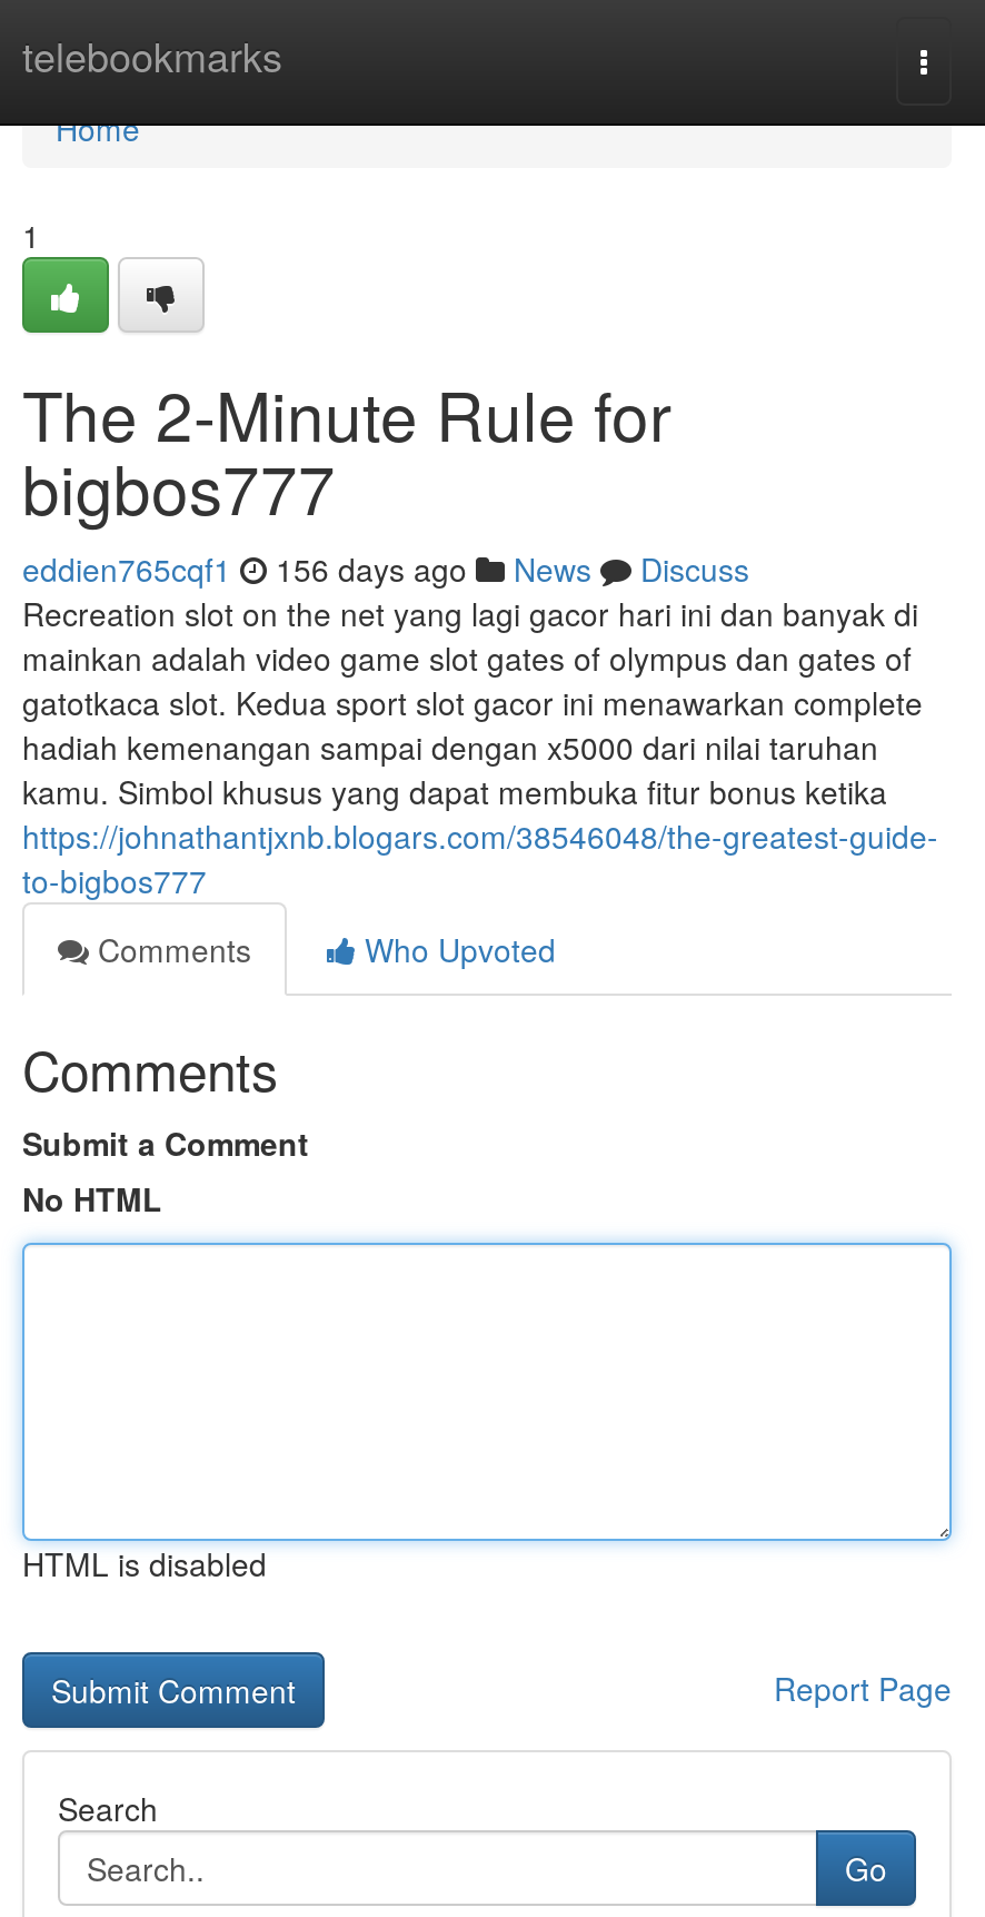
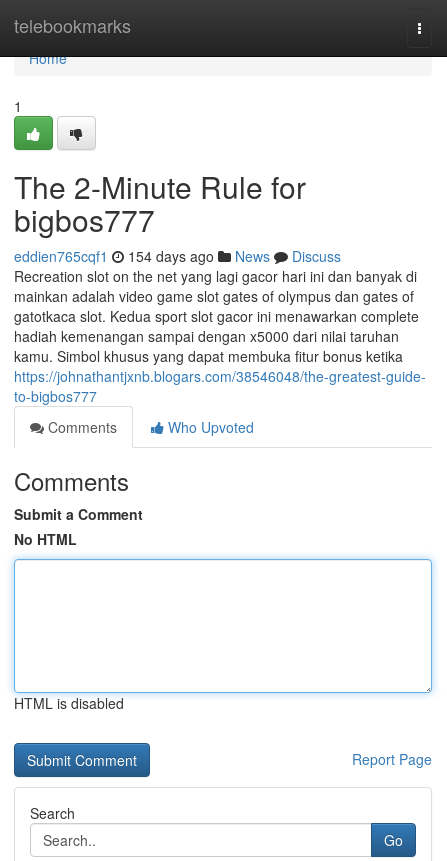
[22,546,749,591] eddien765cqf1 156 days ago News Discuss -> [14,246,341,266] eddien765cqf1 154 days ago News Discuss

